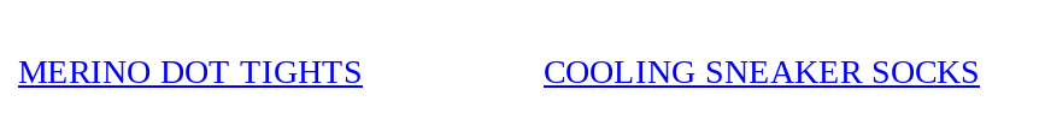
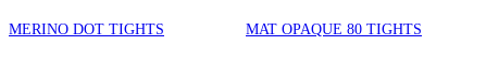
[544,53,980,89] COOLING SNEAKER SOCKS -> [246,22,422,38] MAT OPAQUE 80 TIGHTS

